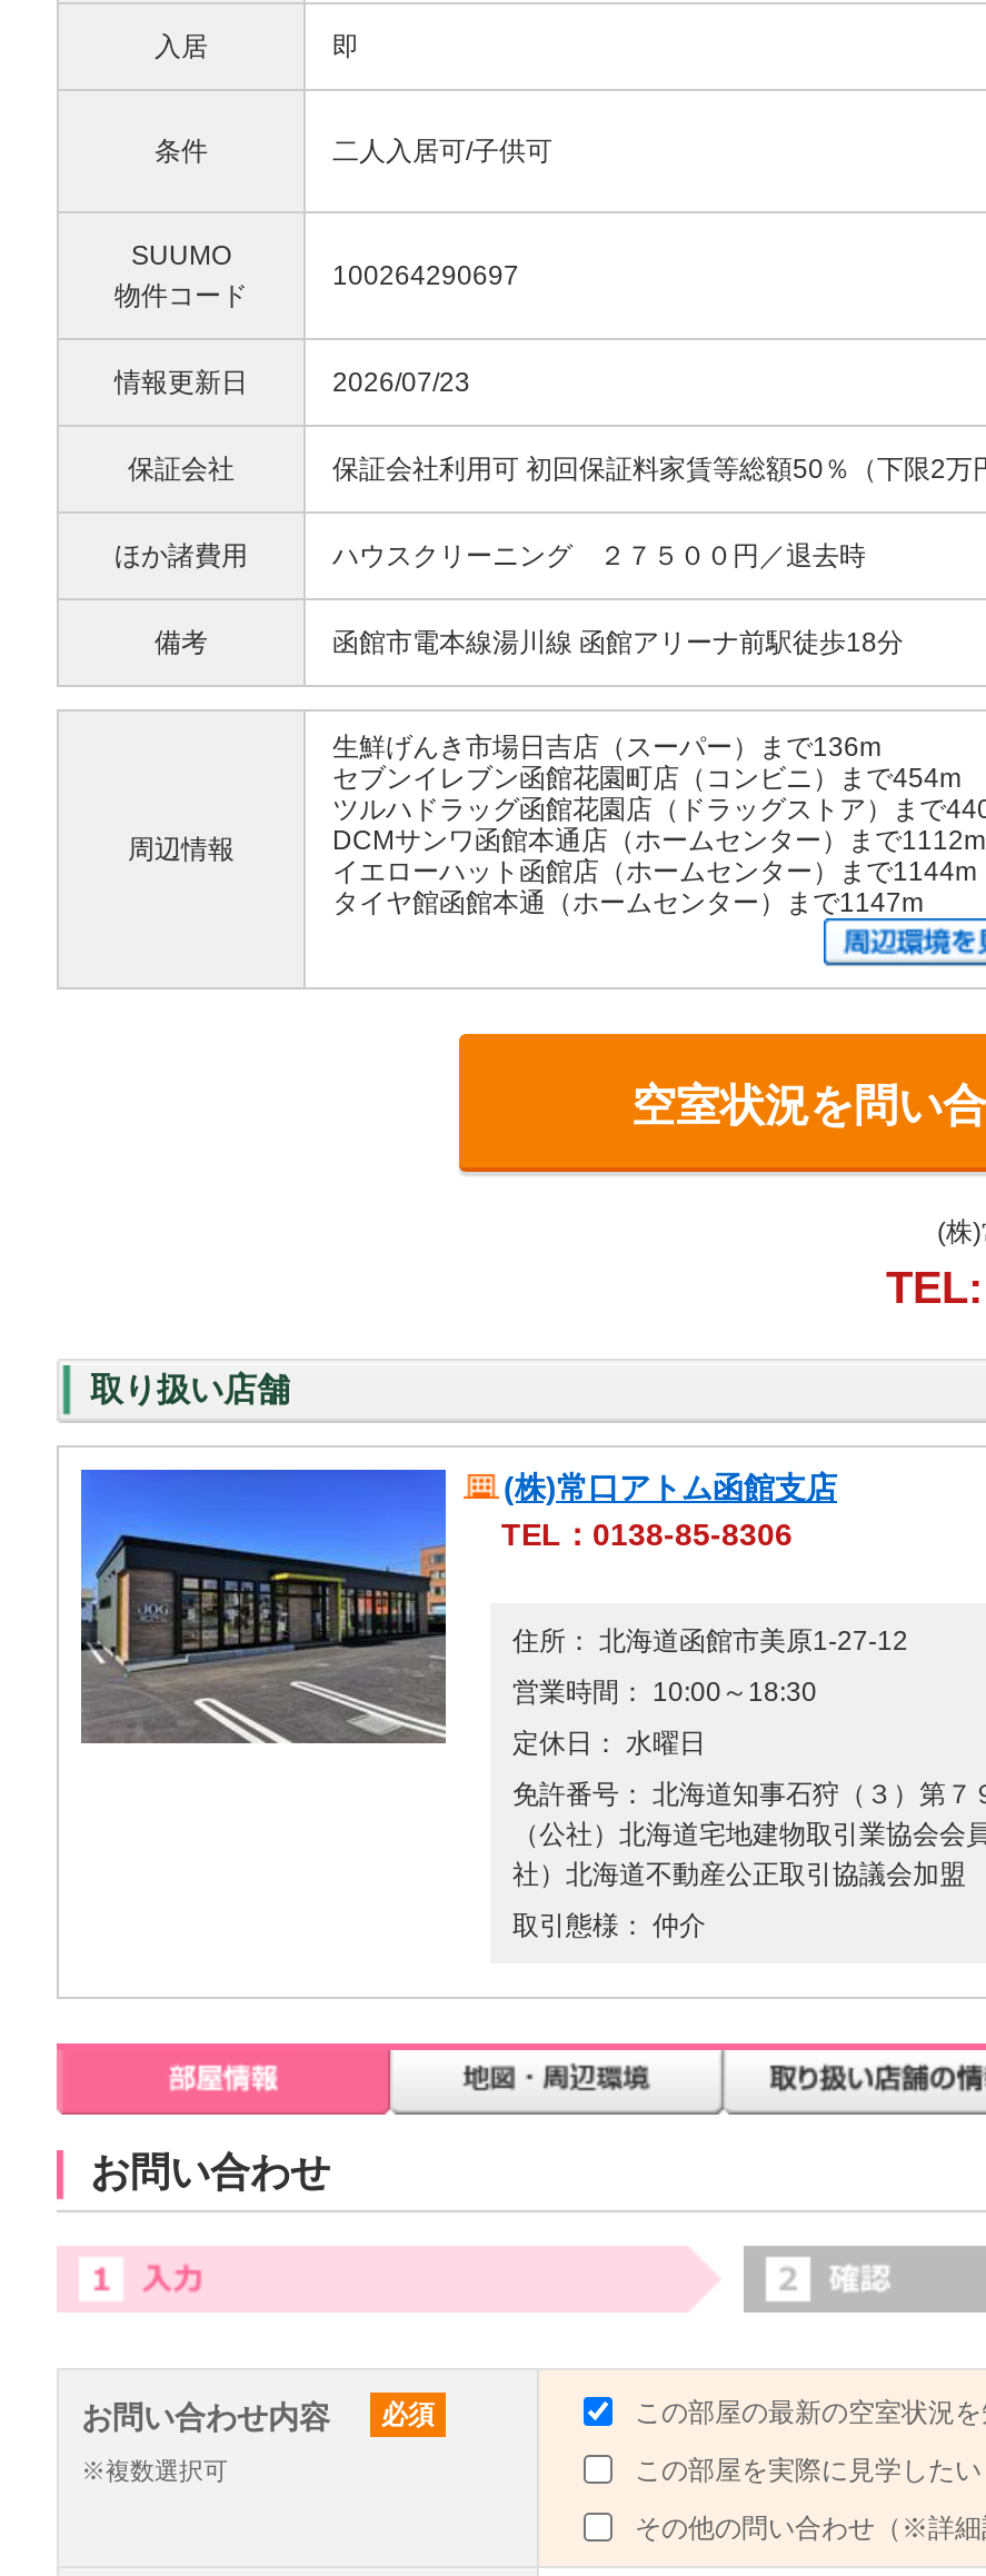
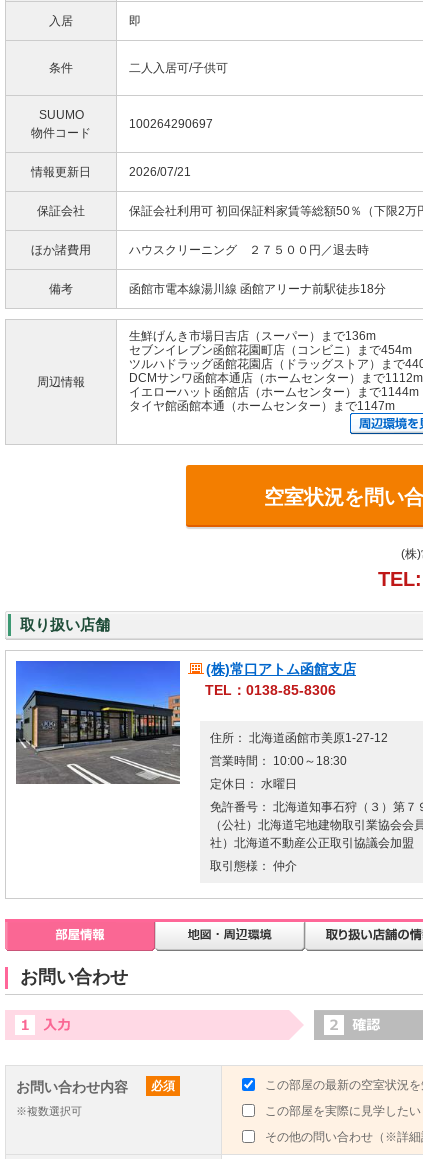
[332,367,470,398] 2026/07/23 -> [129,165,191,179] 2026/07/21

